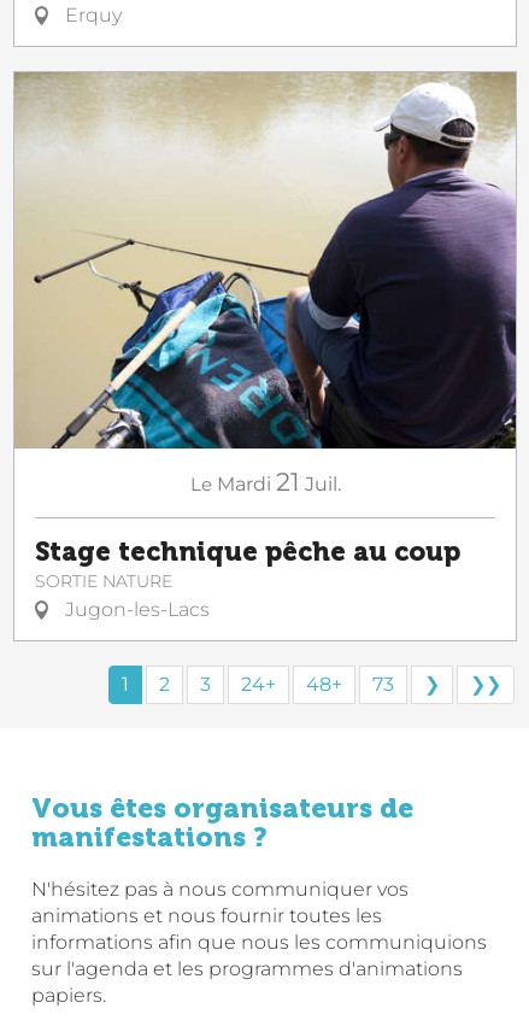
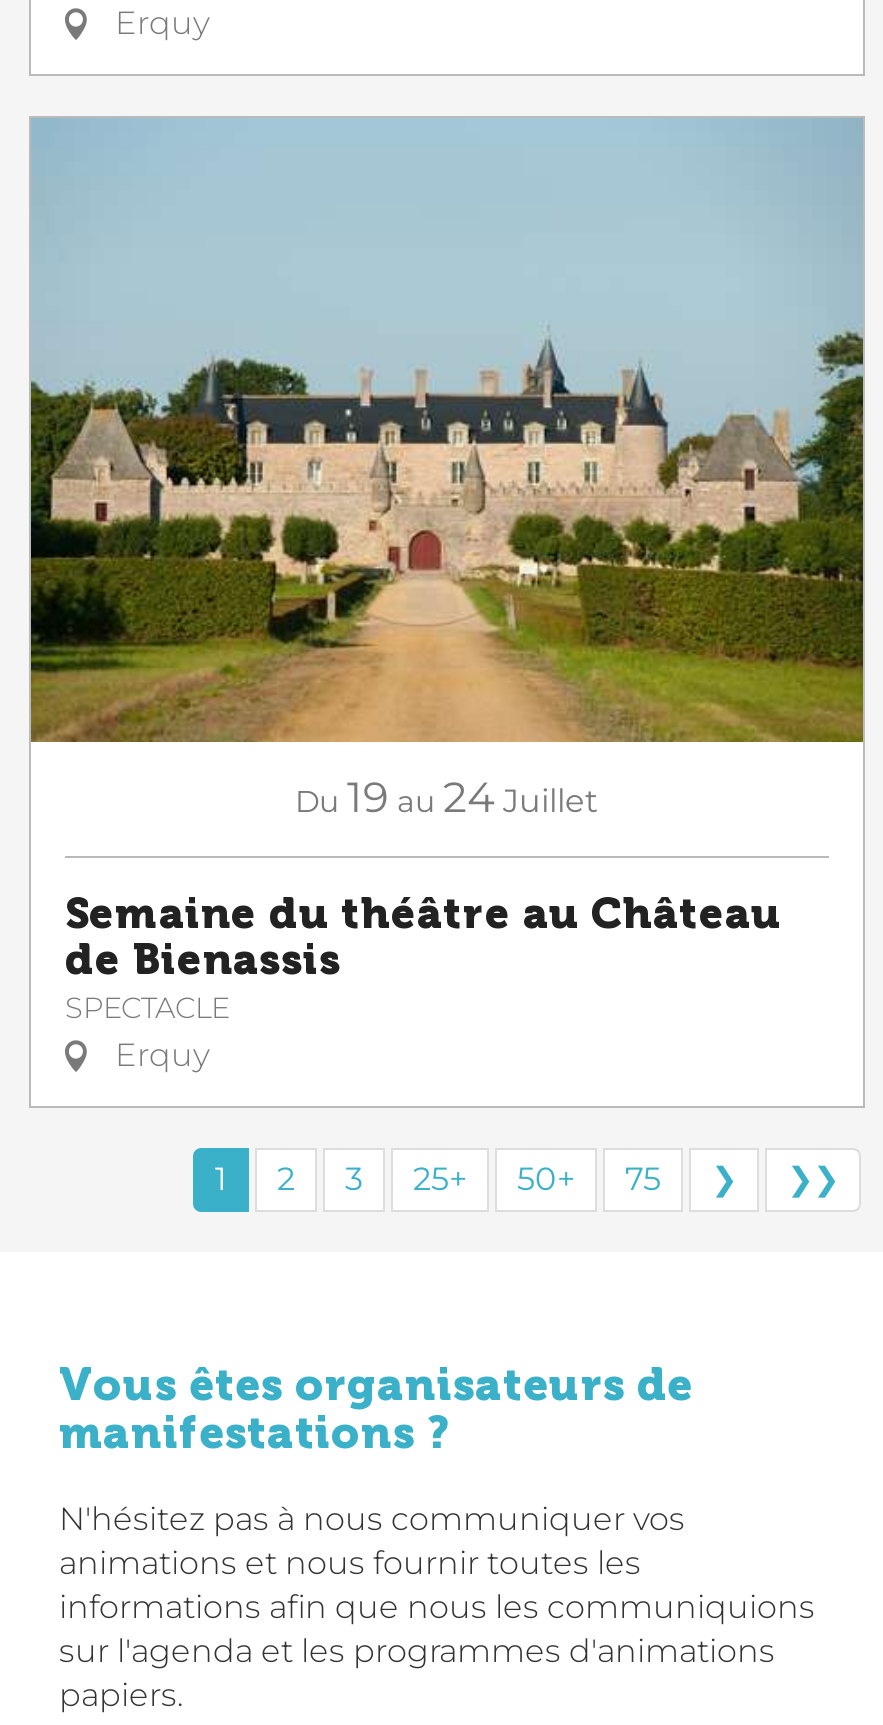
[14,71,517,496] [image] | Le Mardi 21 Juil. -> [29,116,865,823] [image] | Du 19 au 24 Juillet
[35,536,460,620] Stage technique pêche au coup | SORTIE NATURE | Jugon-les-Lacs -> [65,889,781,1075] Semaine du théâtre au Château | de Bienassis | SPECTACLE | Erquy
[241,672,276,695] 24+ -> [413,1161,467,1199] 25+
[306,672,342,695] 48+ -> [517,1161,575,1199] 50+
[372,672,394,695] 73 -> [625,1161,661,1199] 75

